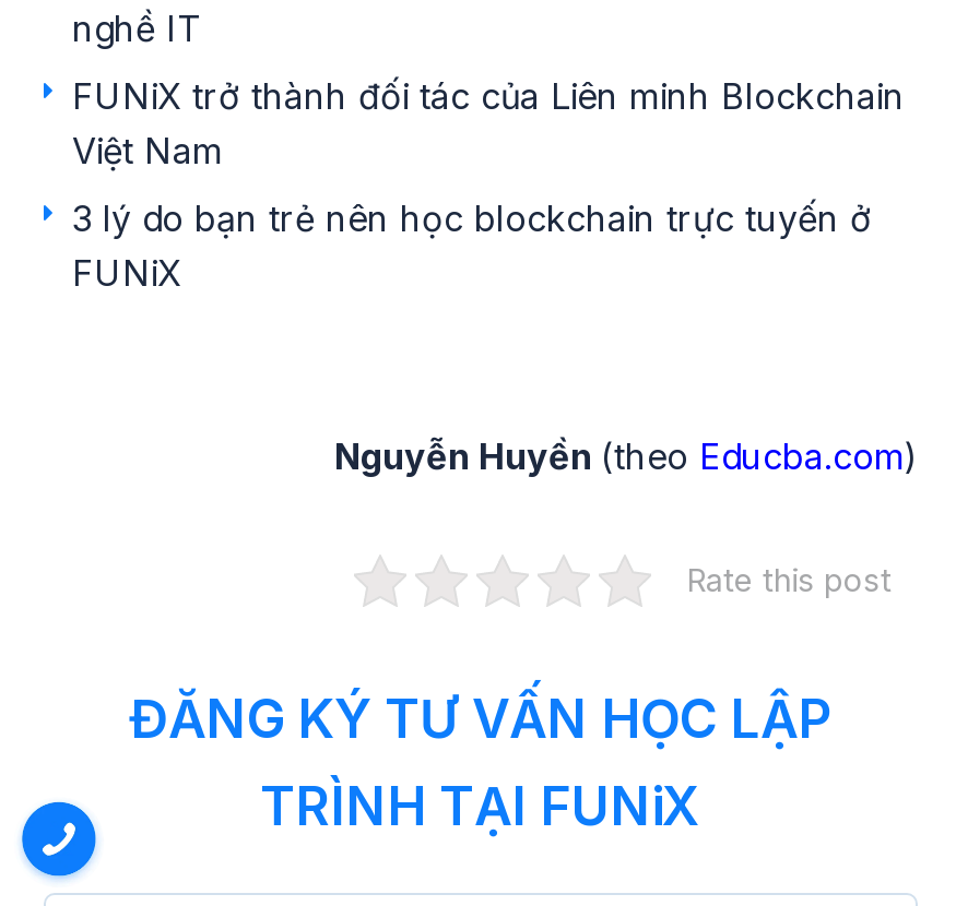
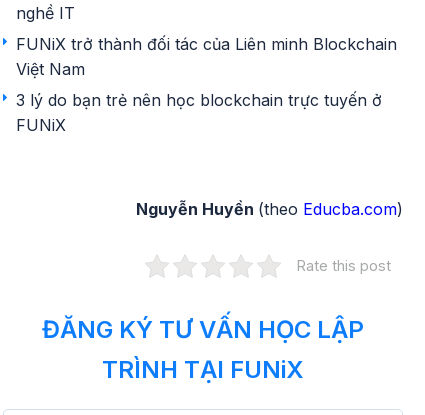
[17,799,101,882] [image] -> none

